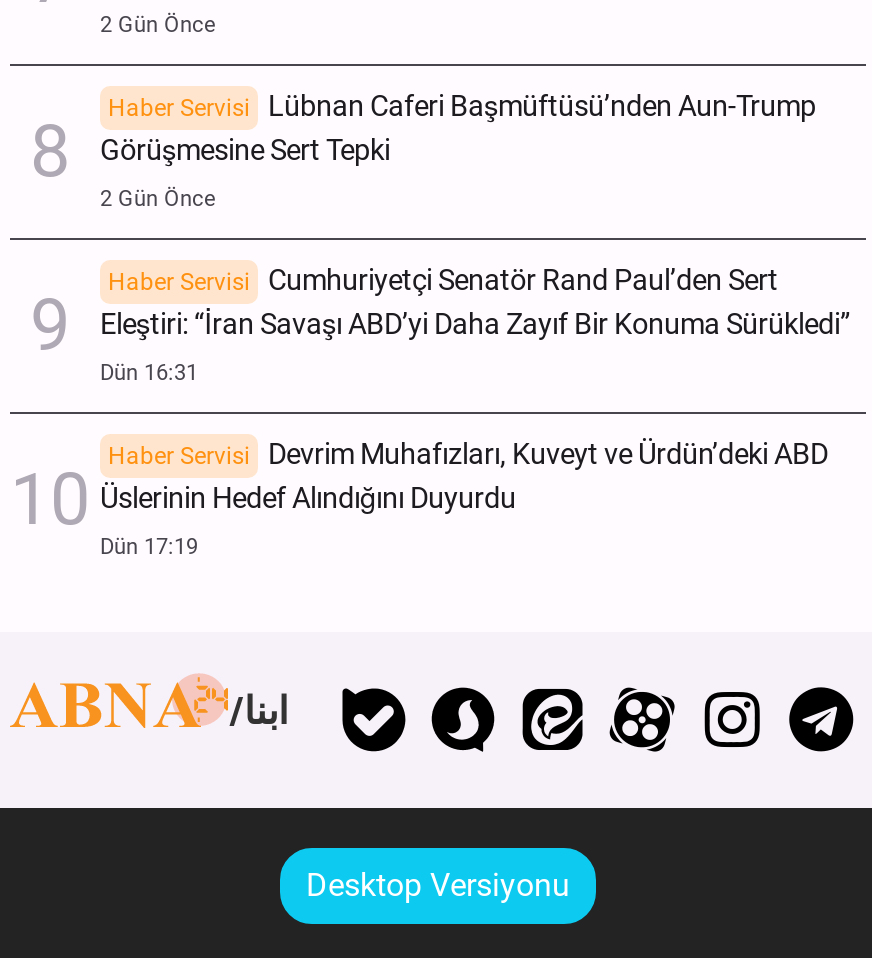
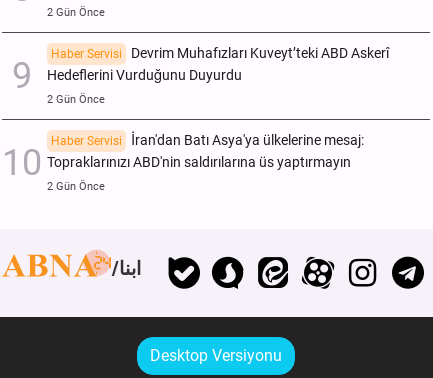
[100,89,816,167] Lübnan Caferi Başmüftüsü’nden Aun-Trump | Görüşmesine Sert Tepki -> [47,45,389,84] Devrim Muhafızları Kuveyt’teki ABD Askerî | Hedeflerini Vurduğunu Duyurdu
[100,263,850,559] Cumhuriyetçi Senatör Rand Paul’den Sert | Eleştiri: “İran Savaşı ABD’yi Daha Zayıf Bir Konuma Sürükledi” | Dün 16:31 | Haber Servisi | Devrim Muhafızları, Kuveyt ve Ürdün’deki ABD | Üslerinin Hedef Alındığını Duyurdu | Dün 17:19 -> [47,132,364,193] İran'dan Batı Asya'ya ülkelerine mesaj: | Topraklarınızı ABD'nin saldırılarına üs yaptırmayın | 2 Gün Önce

